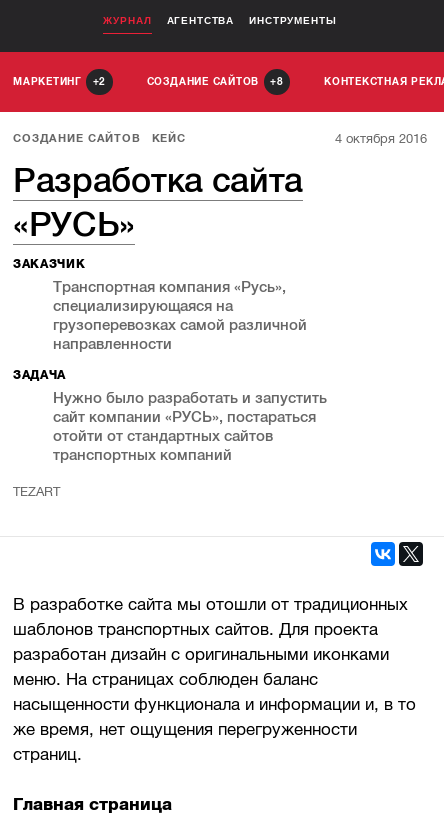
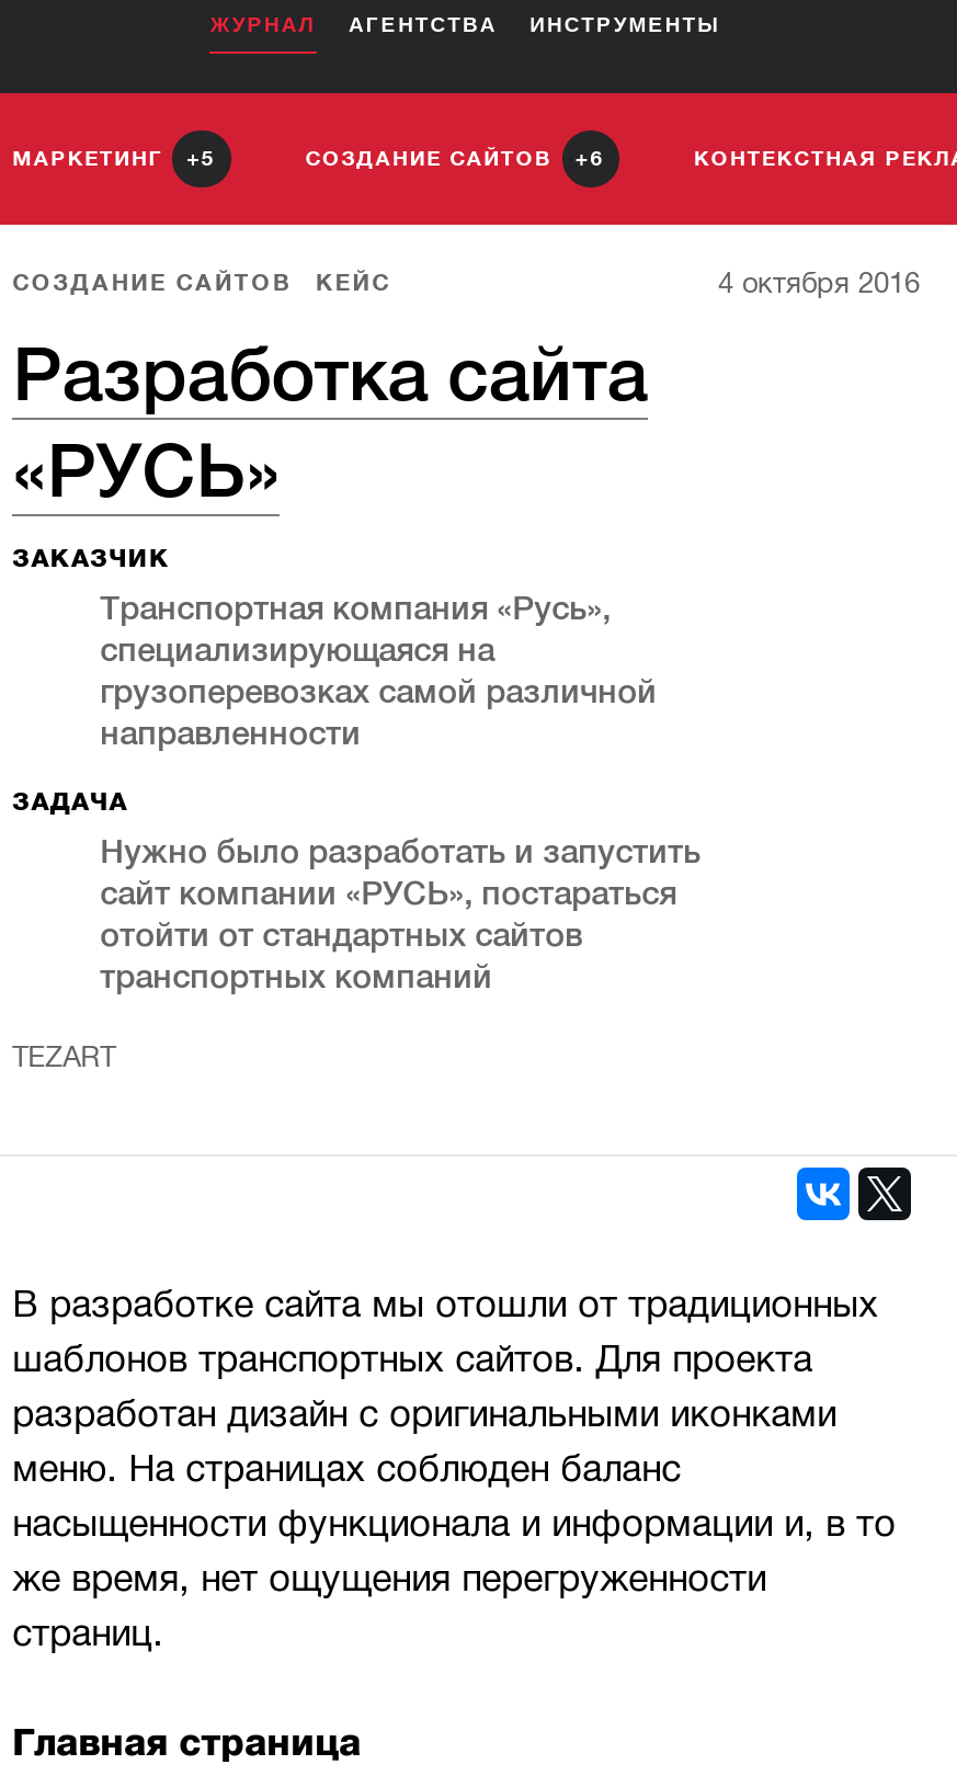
[13,76,106,87] МАРКЕТИНГ 2 -> [12,146,216,171] МАРКЕТИНГ 5
[147,76,283,87] СОЗДАНИЕ САЙТОВ 8 -> [305,146,605,171] СОЗДАНИЕ САЙТОВ 6

